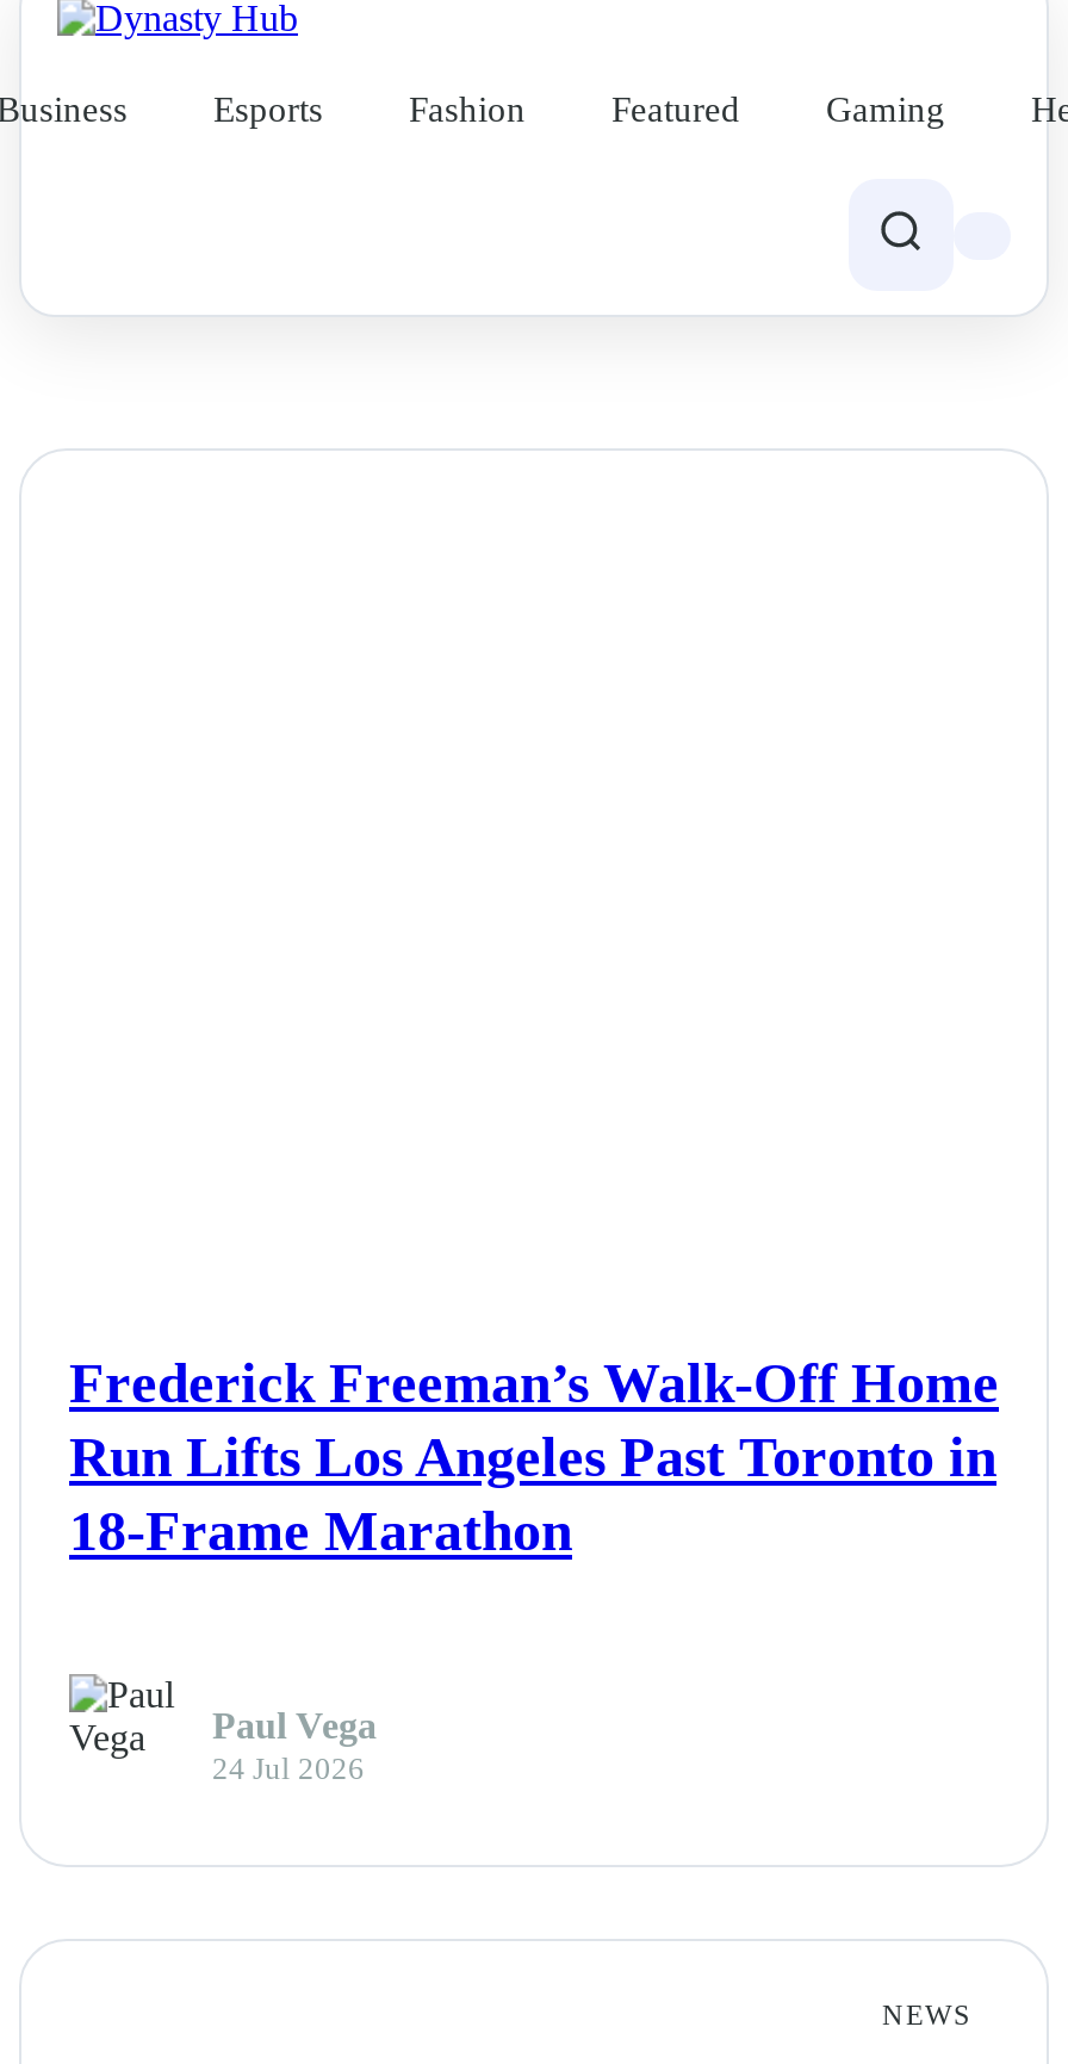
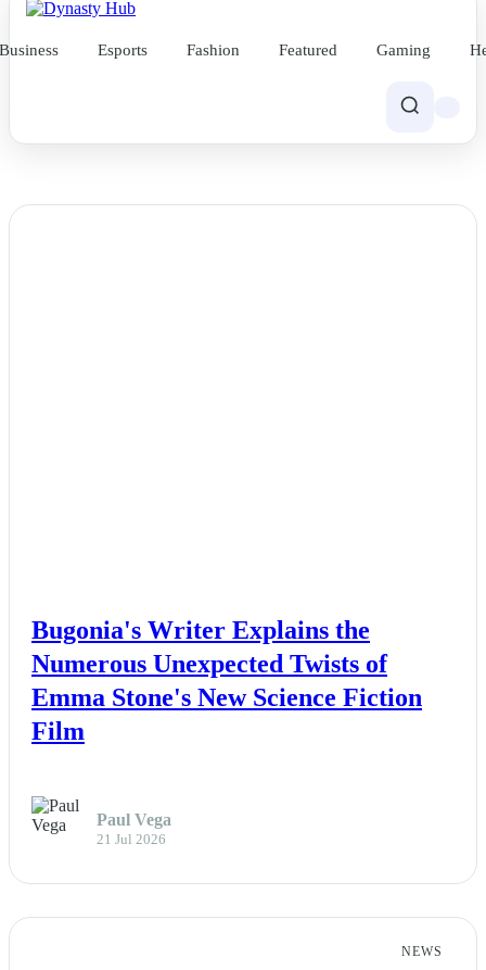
[69,1352,999,1562] Frederick Freeman’s Walk-Off Home | Run Lifts Los Angeles Past Toronto in | 18-Frame Marathon -> [31,616,422,745] Bugonia's Writer Explains the | Numerous Unexpected Twists of | Emma Stone's New Science Fiction | Film
[212,1752,365,1785] 24 Jul 2026 -> [97,832,166,847] 21 Jul 2026

